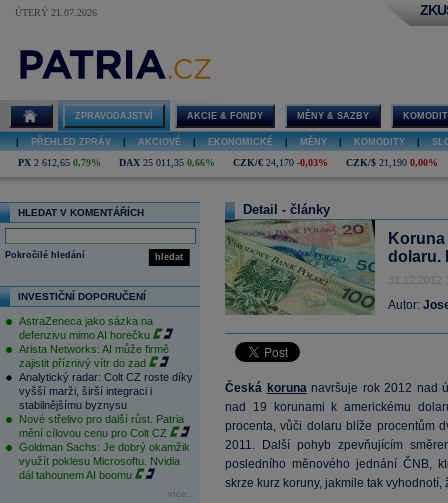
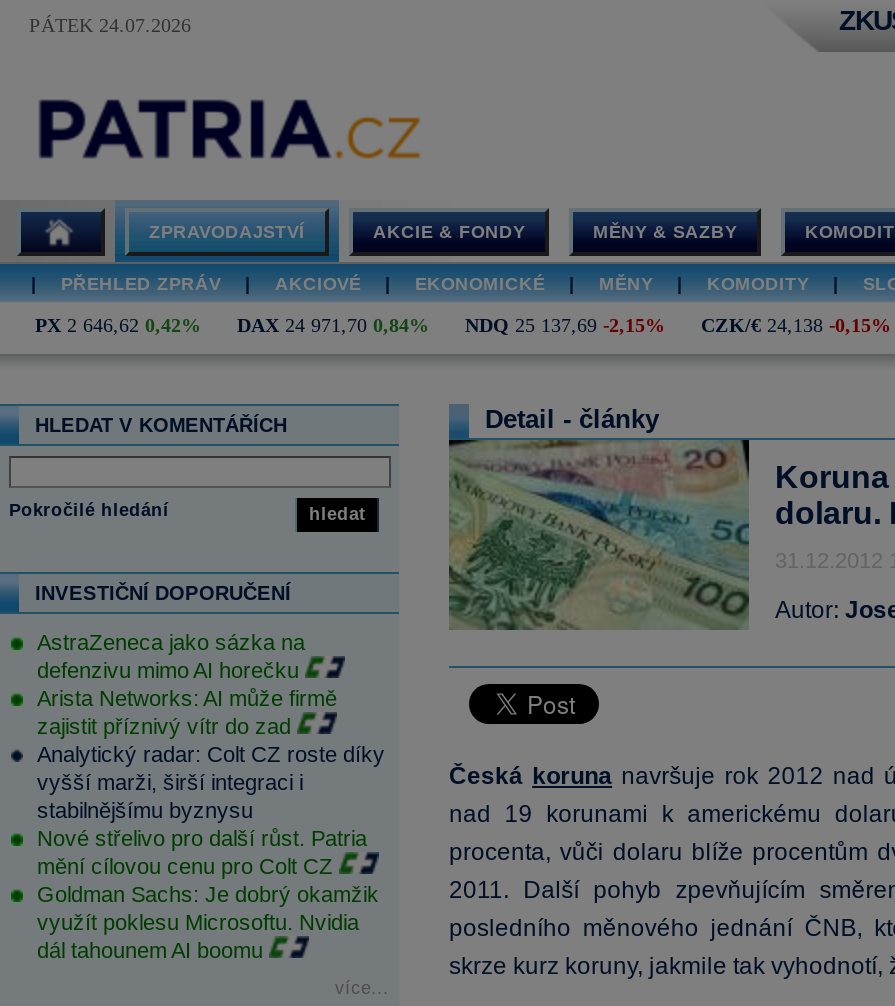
[15,7,97,18] ÚTERÝ 21.07.2026 -> [29,14,191,36] PÁTEK 24.07.2026
[18,157,438,168] PX 2 612,65 0,79% | DAX 25 011,35 0,66% | CZK/€ 24,170 -0,03% | CZK/$ 21,190 0,00% -> [35,314,891,336] PX 2 646,62 0,42% | DAX 24 971,70 0,84% | NDQ 25 137,69 -2,15% | CZK/€ 24,138 -0,15%

